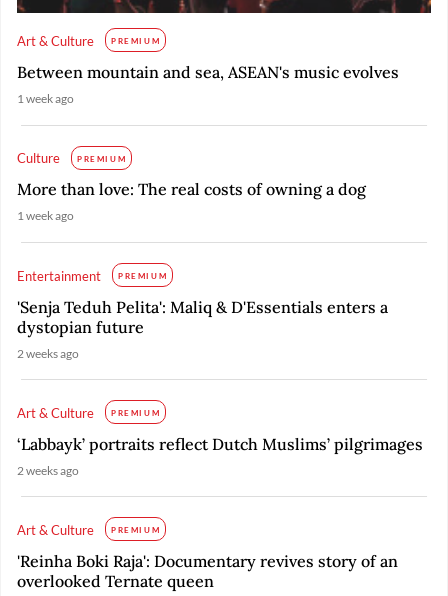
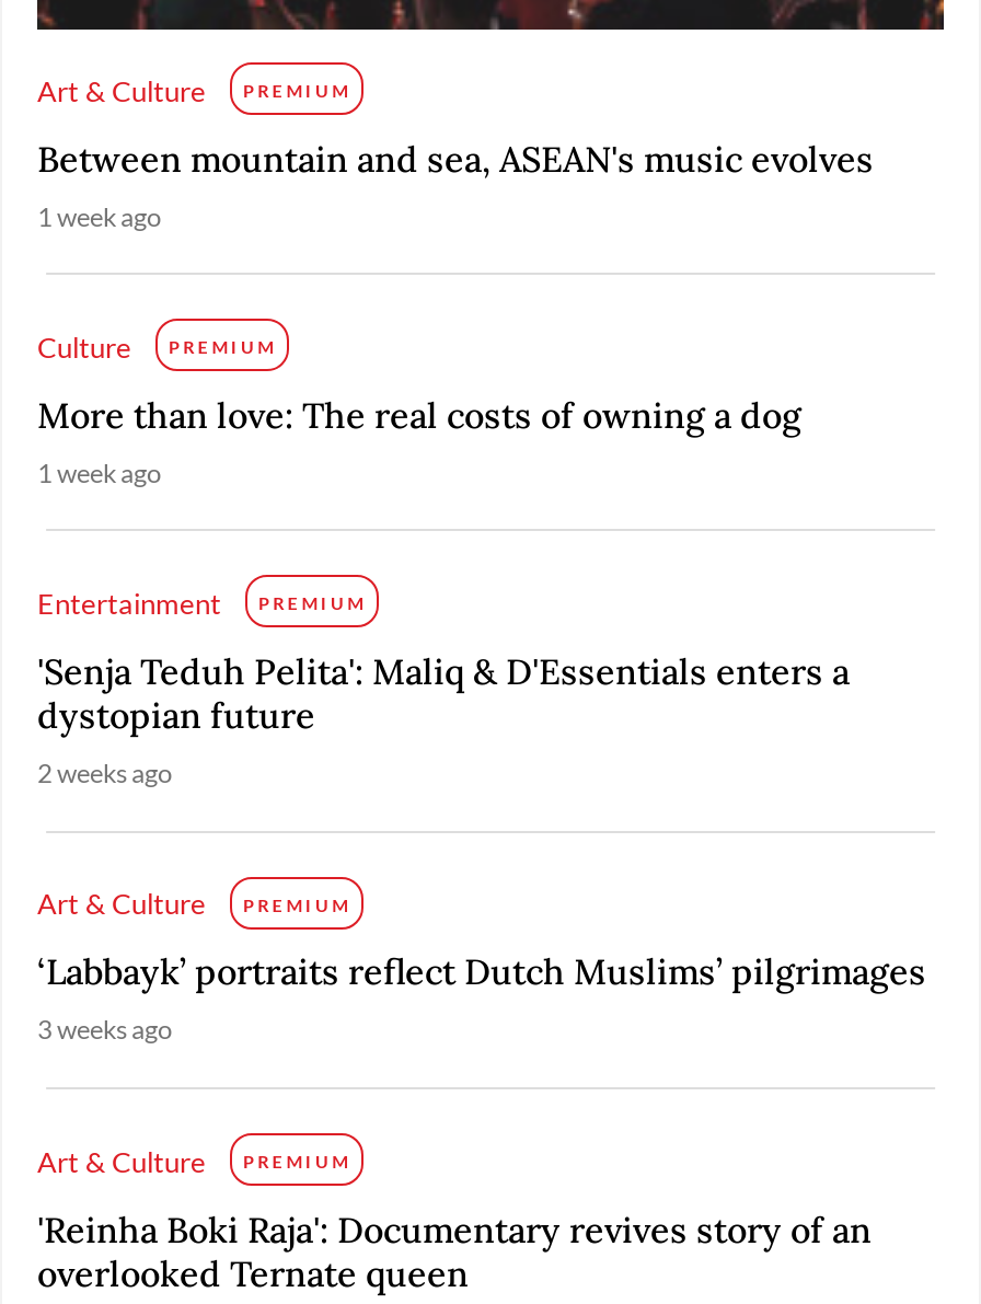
[17,463,79,478] 2 weeks ago -> [37,1013,173,1046] 3 weeks ago

